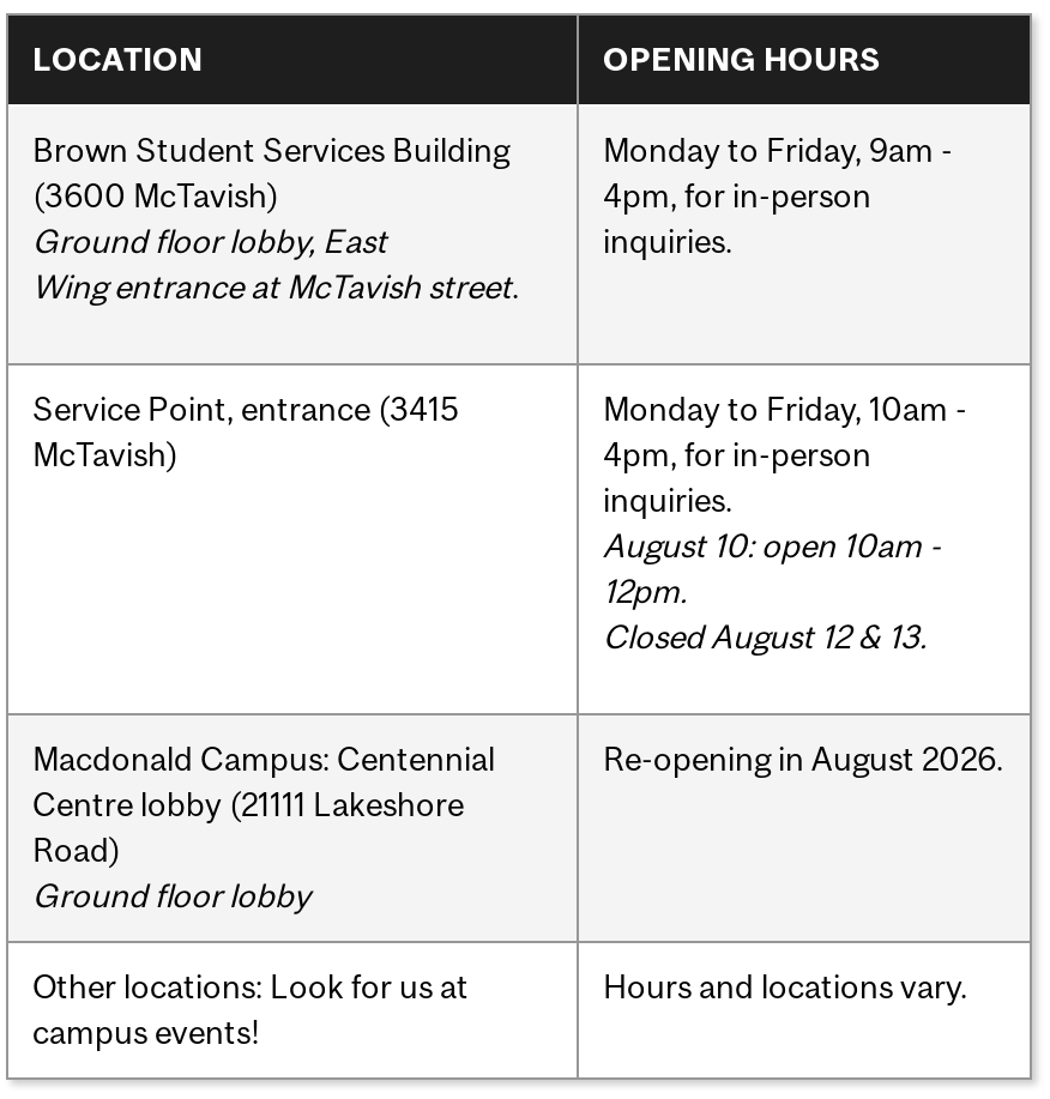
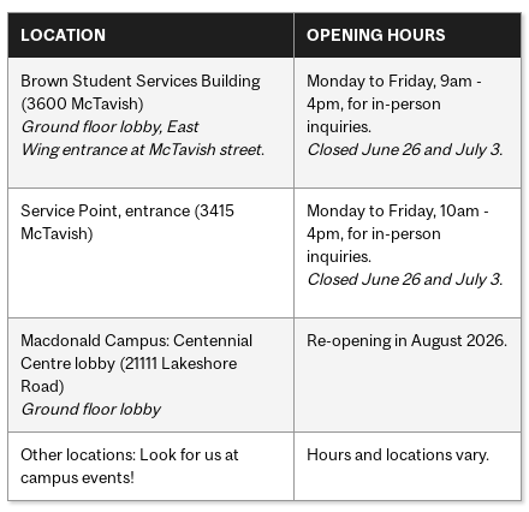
none -> [307,139,503,158] Closed June 26 and July 3.
[603,525,941,655] August 10: open 10am - | 12pm. | Closed August 12 & 13. -> [307,269,503,288] Closed June 26 and July 3.

